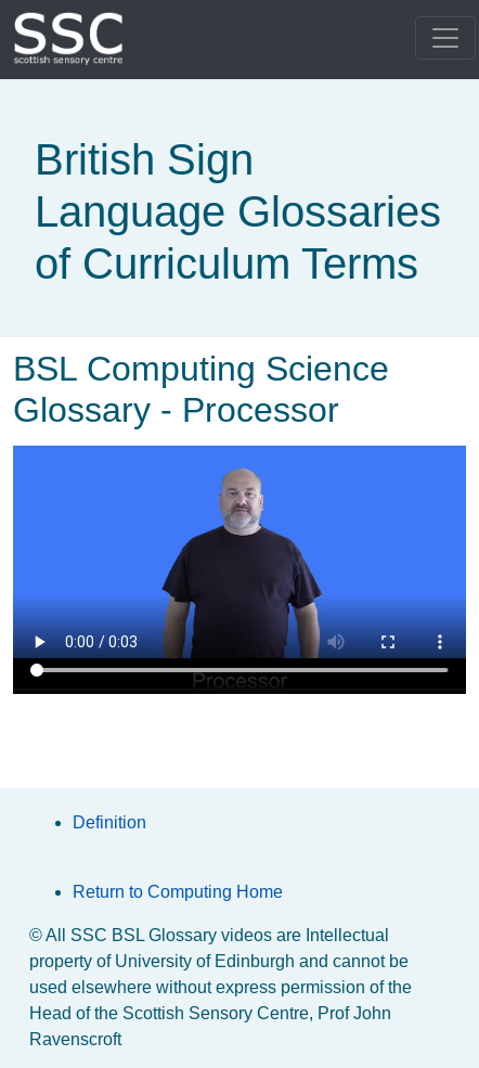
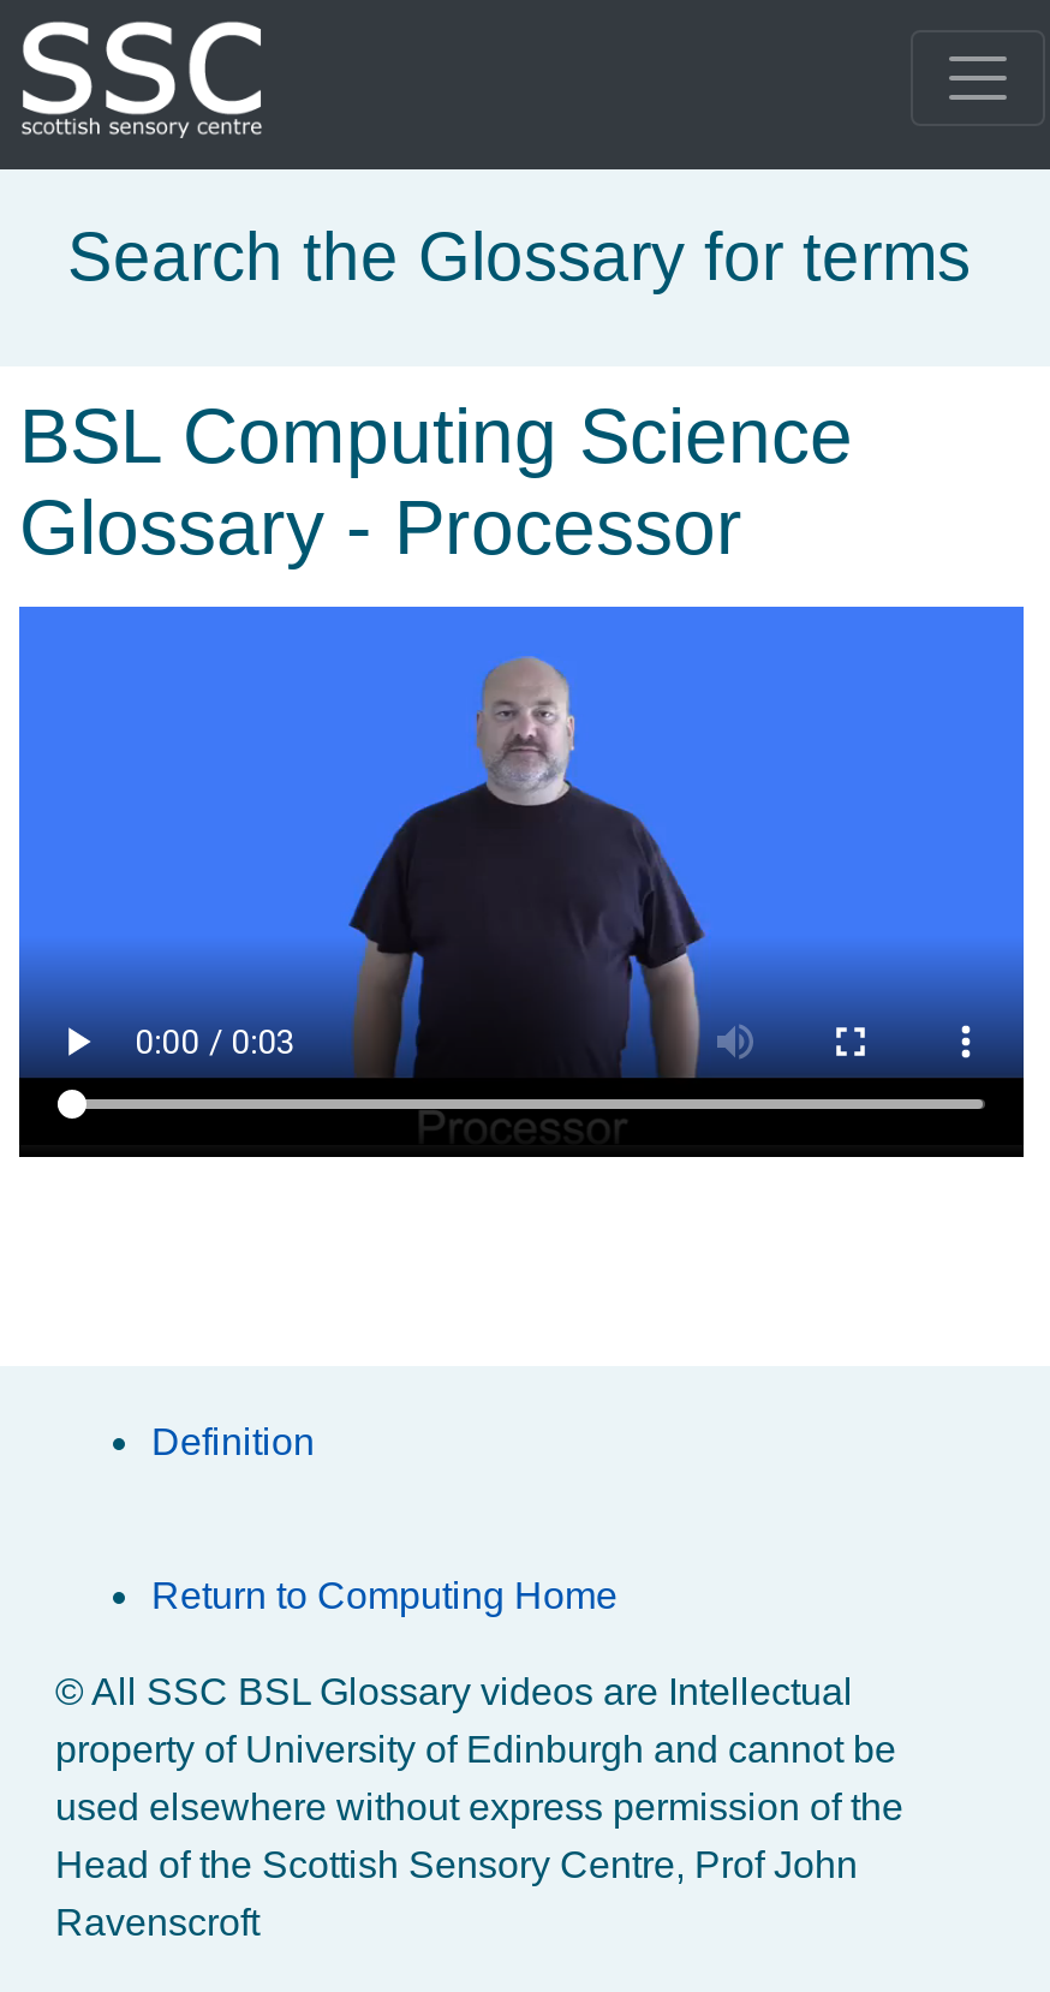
[35,136,441,287] British Sign | Language Glossaries | of Curriculum Terms -> [67,220,971,294] Search the Glossary for terms

